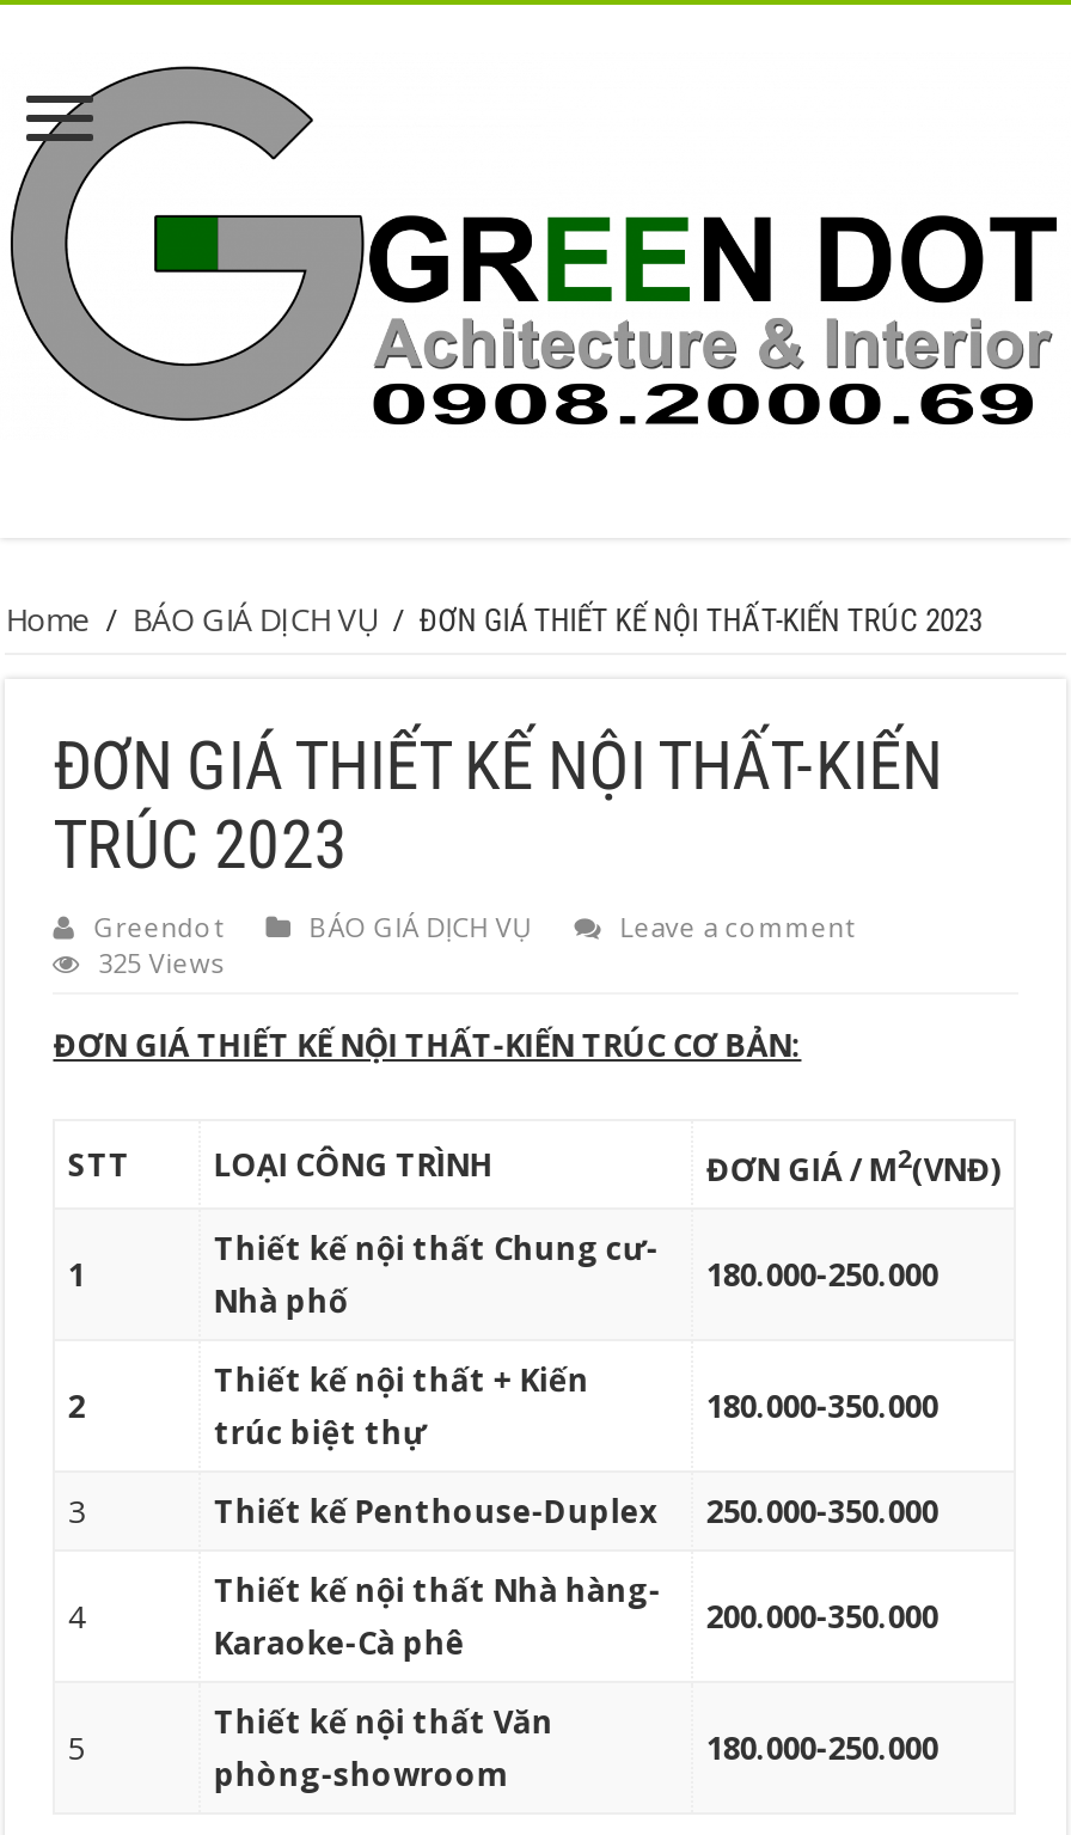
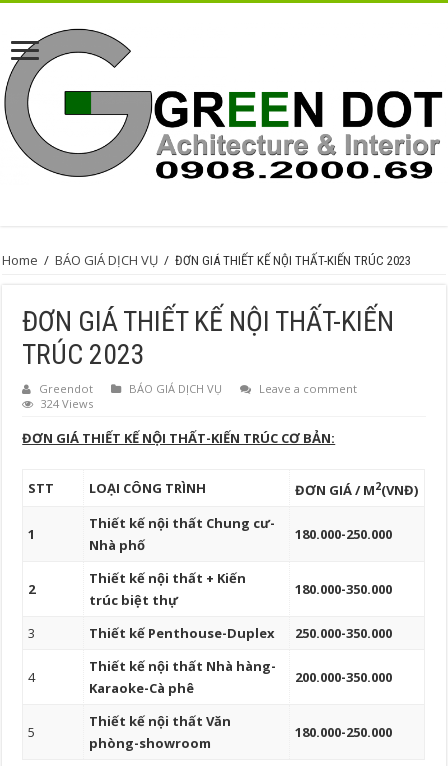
[98,945,223,980] 325 Views -> [41,396,93,411] 324 Views

